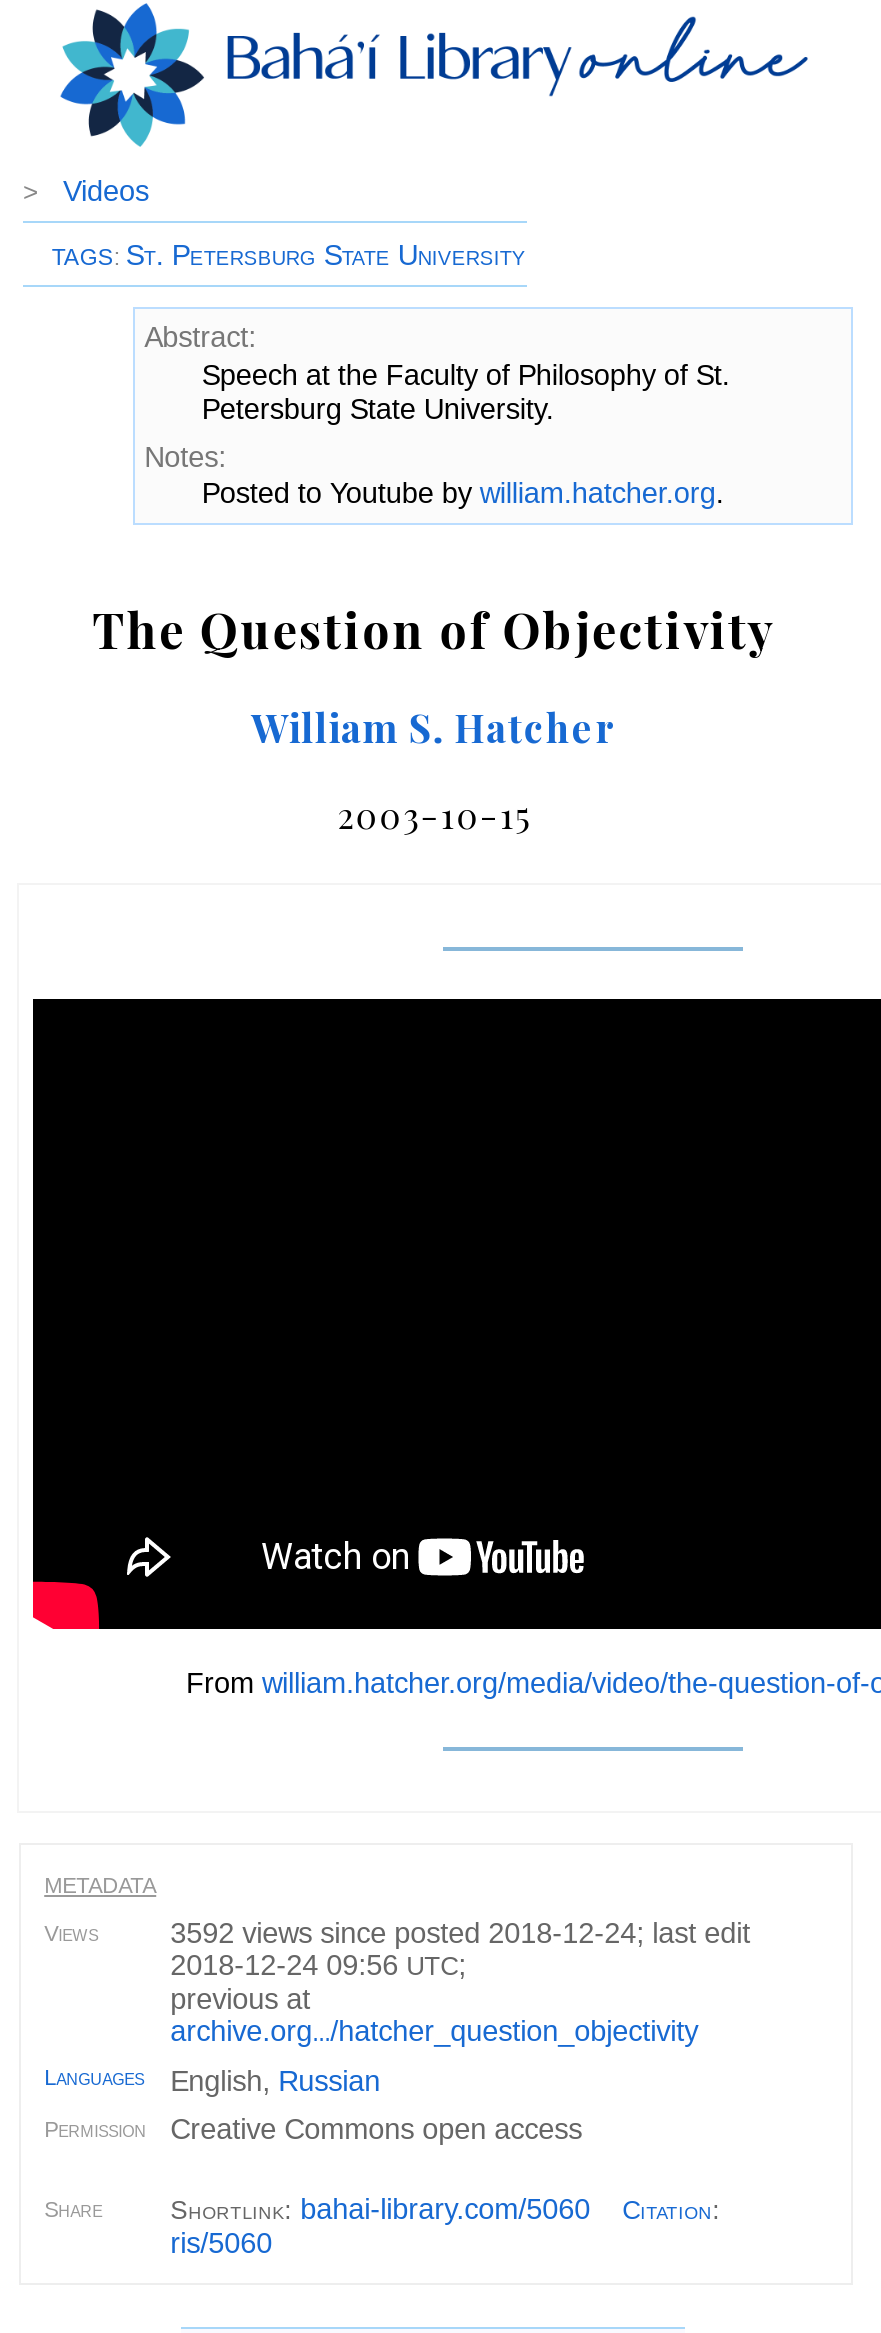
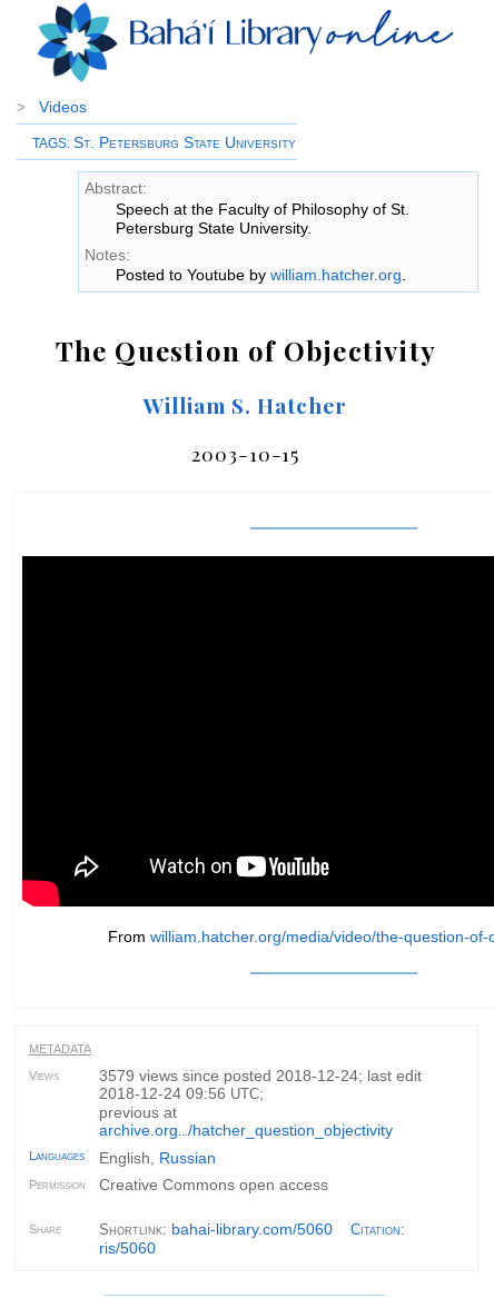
[170,1916,750,1948] 3592 views since posted 2018-12-24; last edit -> [99,1066,421,1084] 3579 views since posted 2018-12-24; last edit

